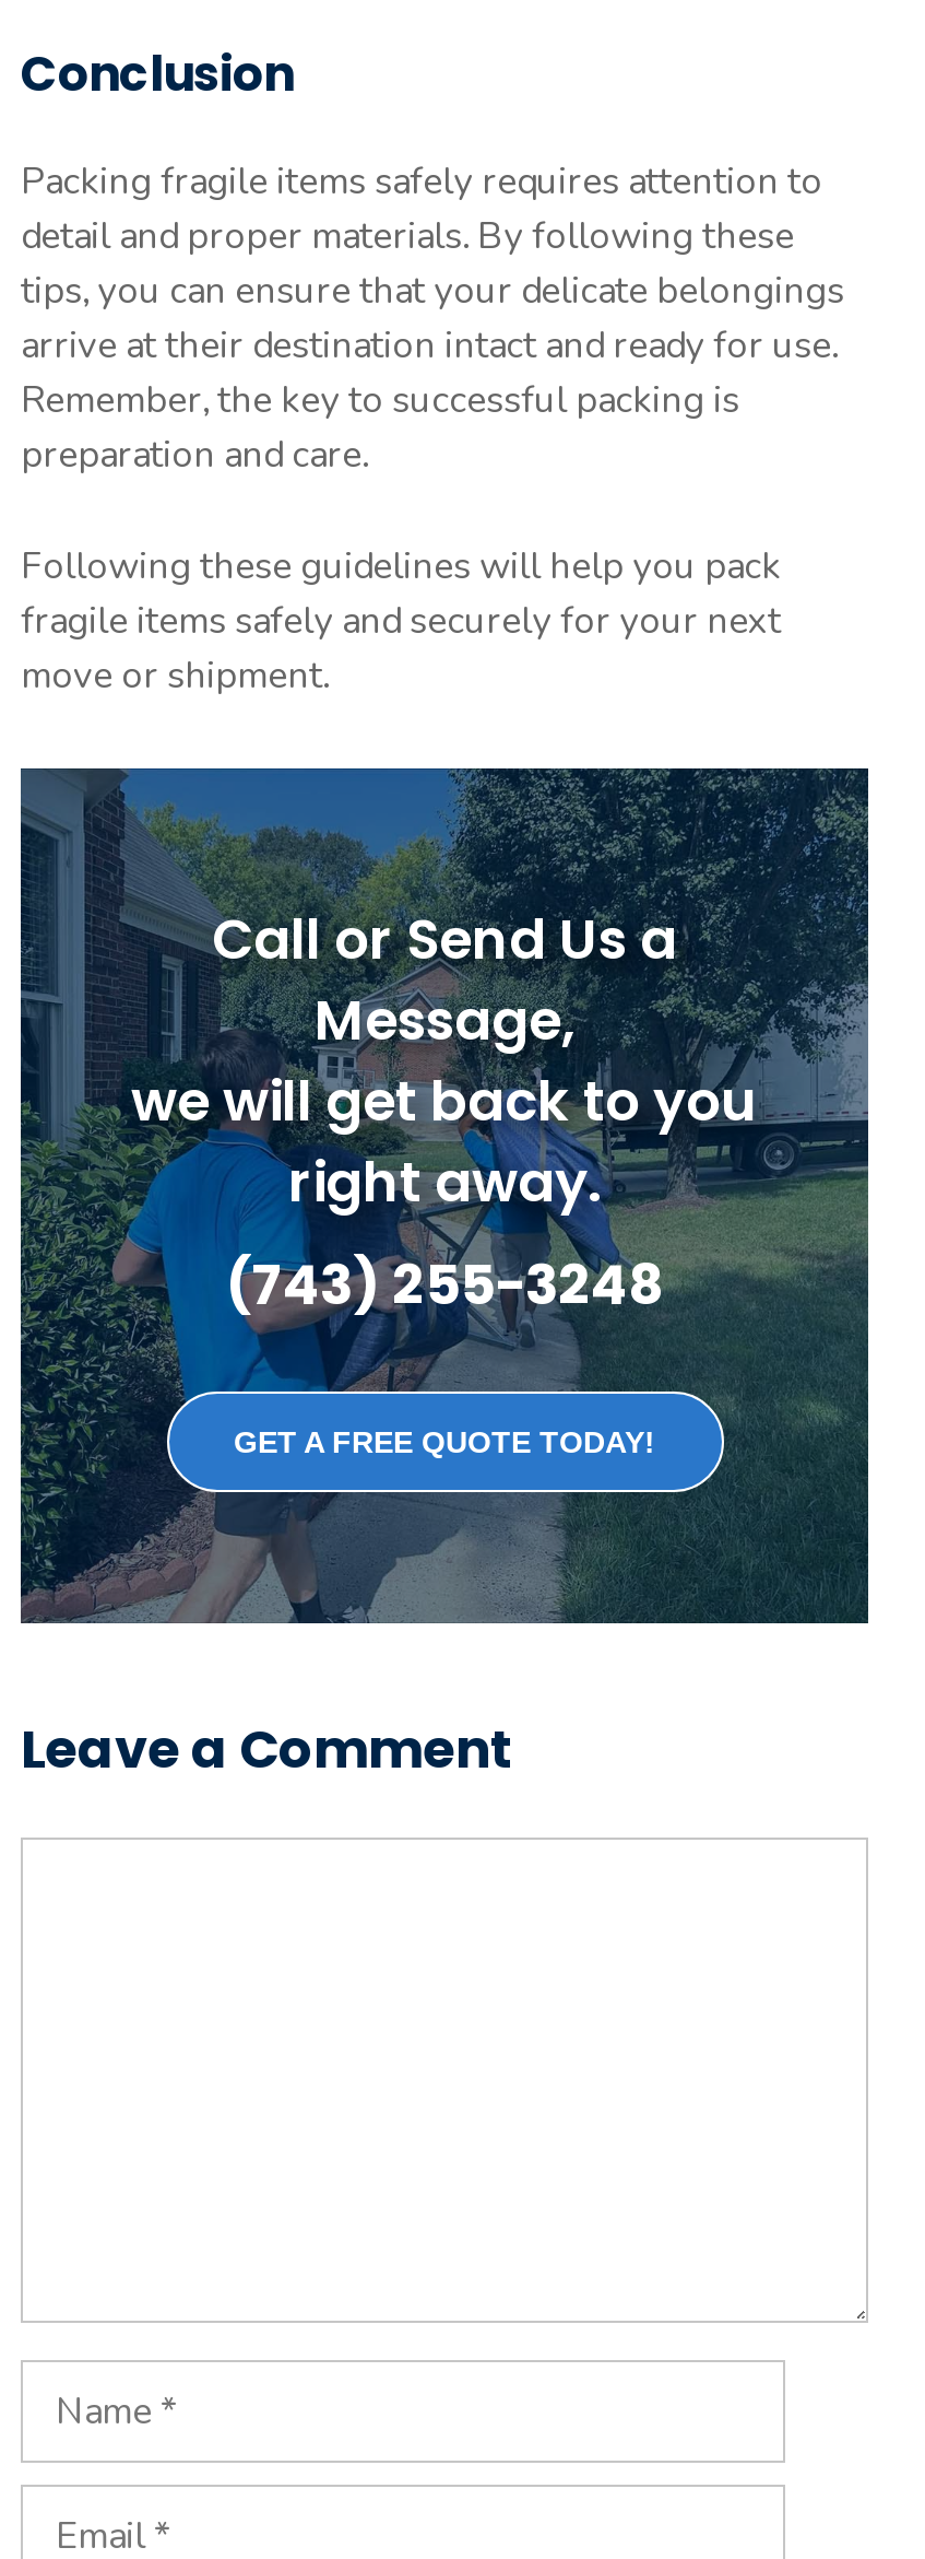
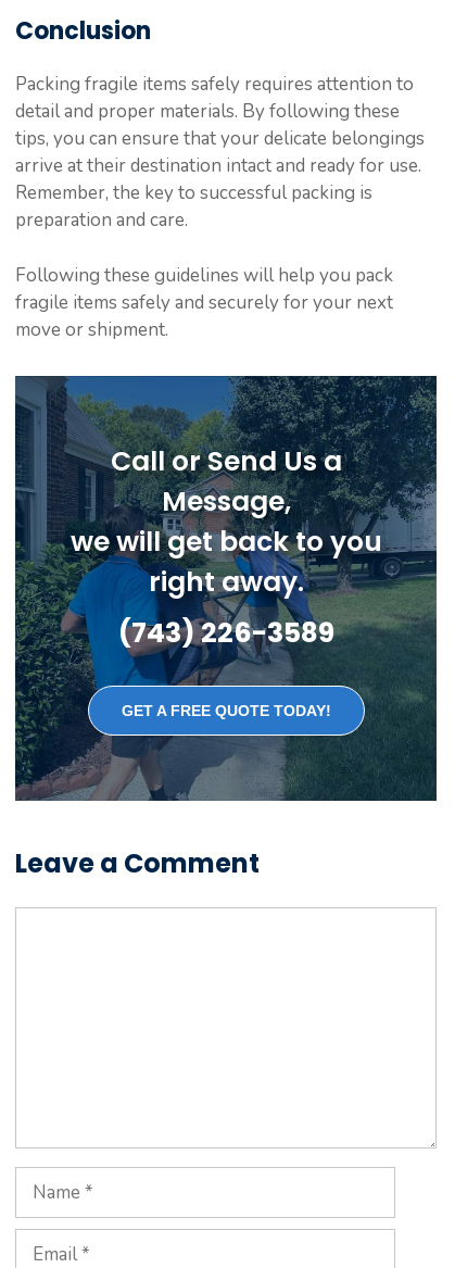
[226,1247,663,1323] (743) 255-3248 -> [118,614,334,652] (743) 226-3589

